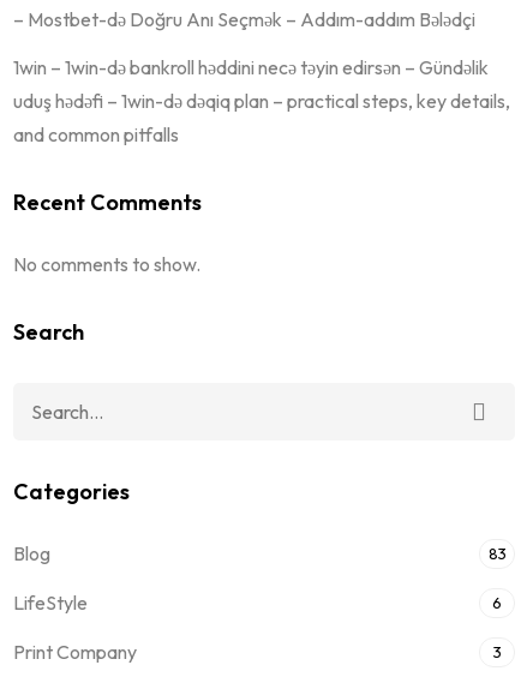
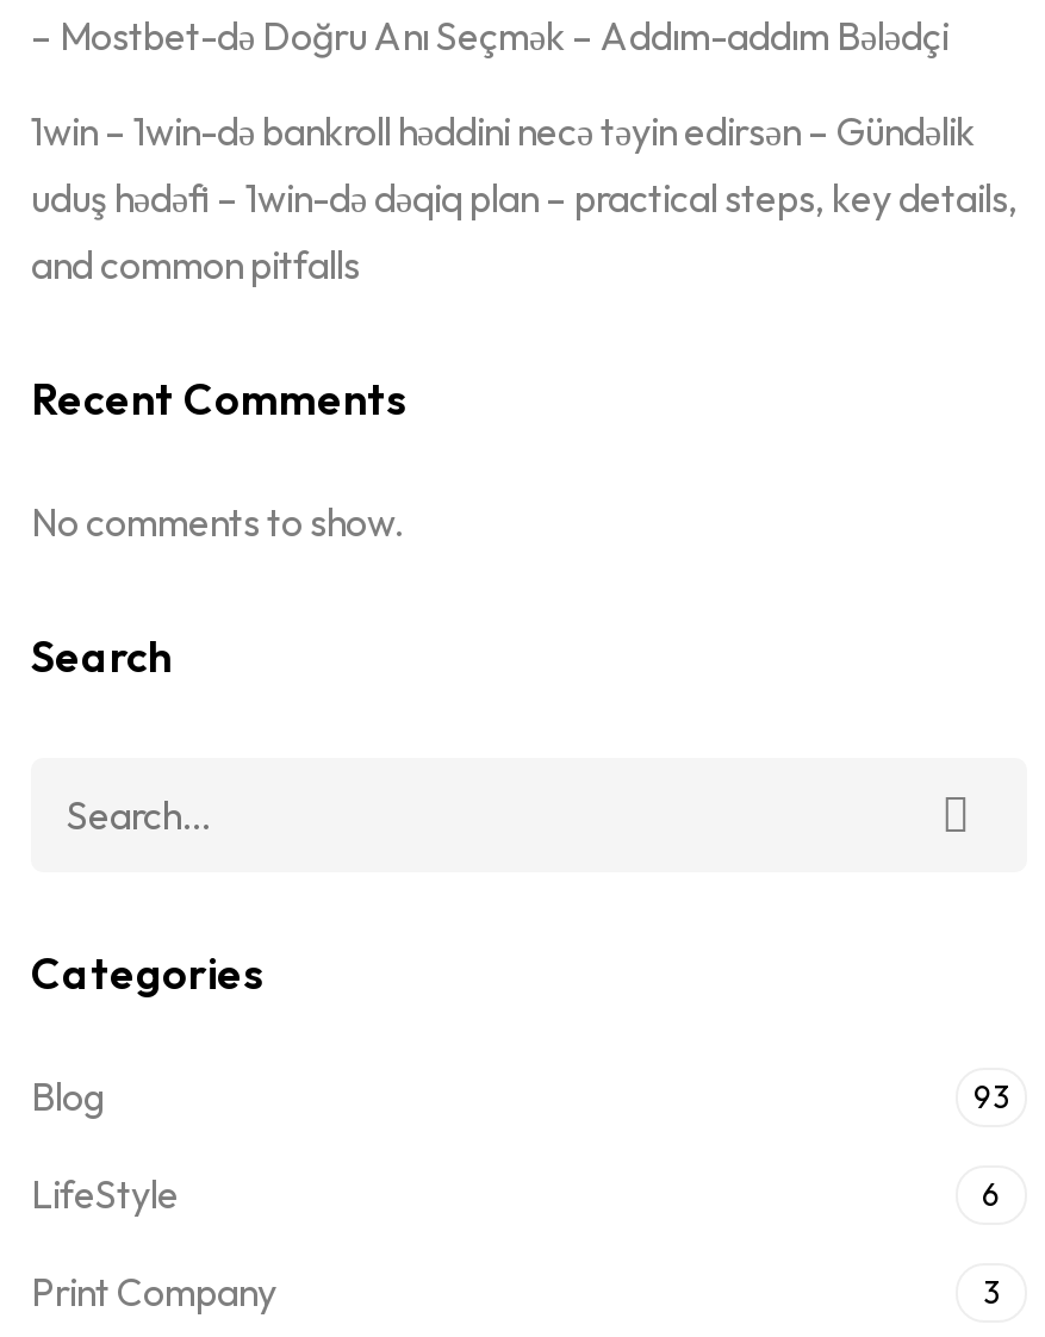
[488,544,506,563] 83 -> [974,1077,1009,1115] 93

